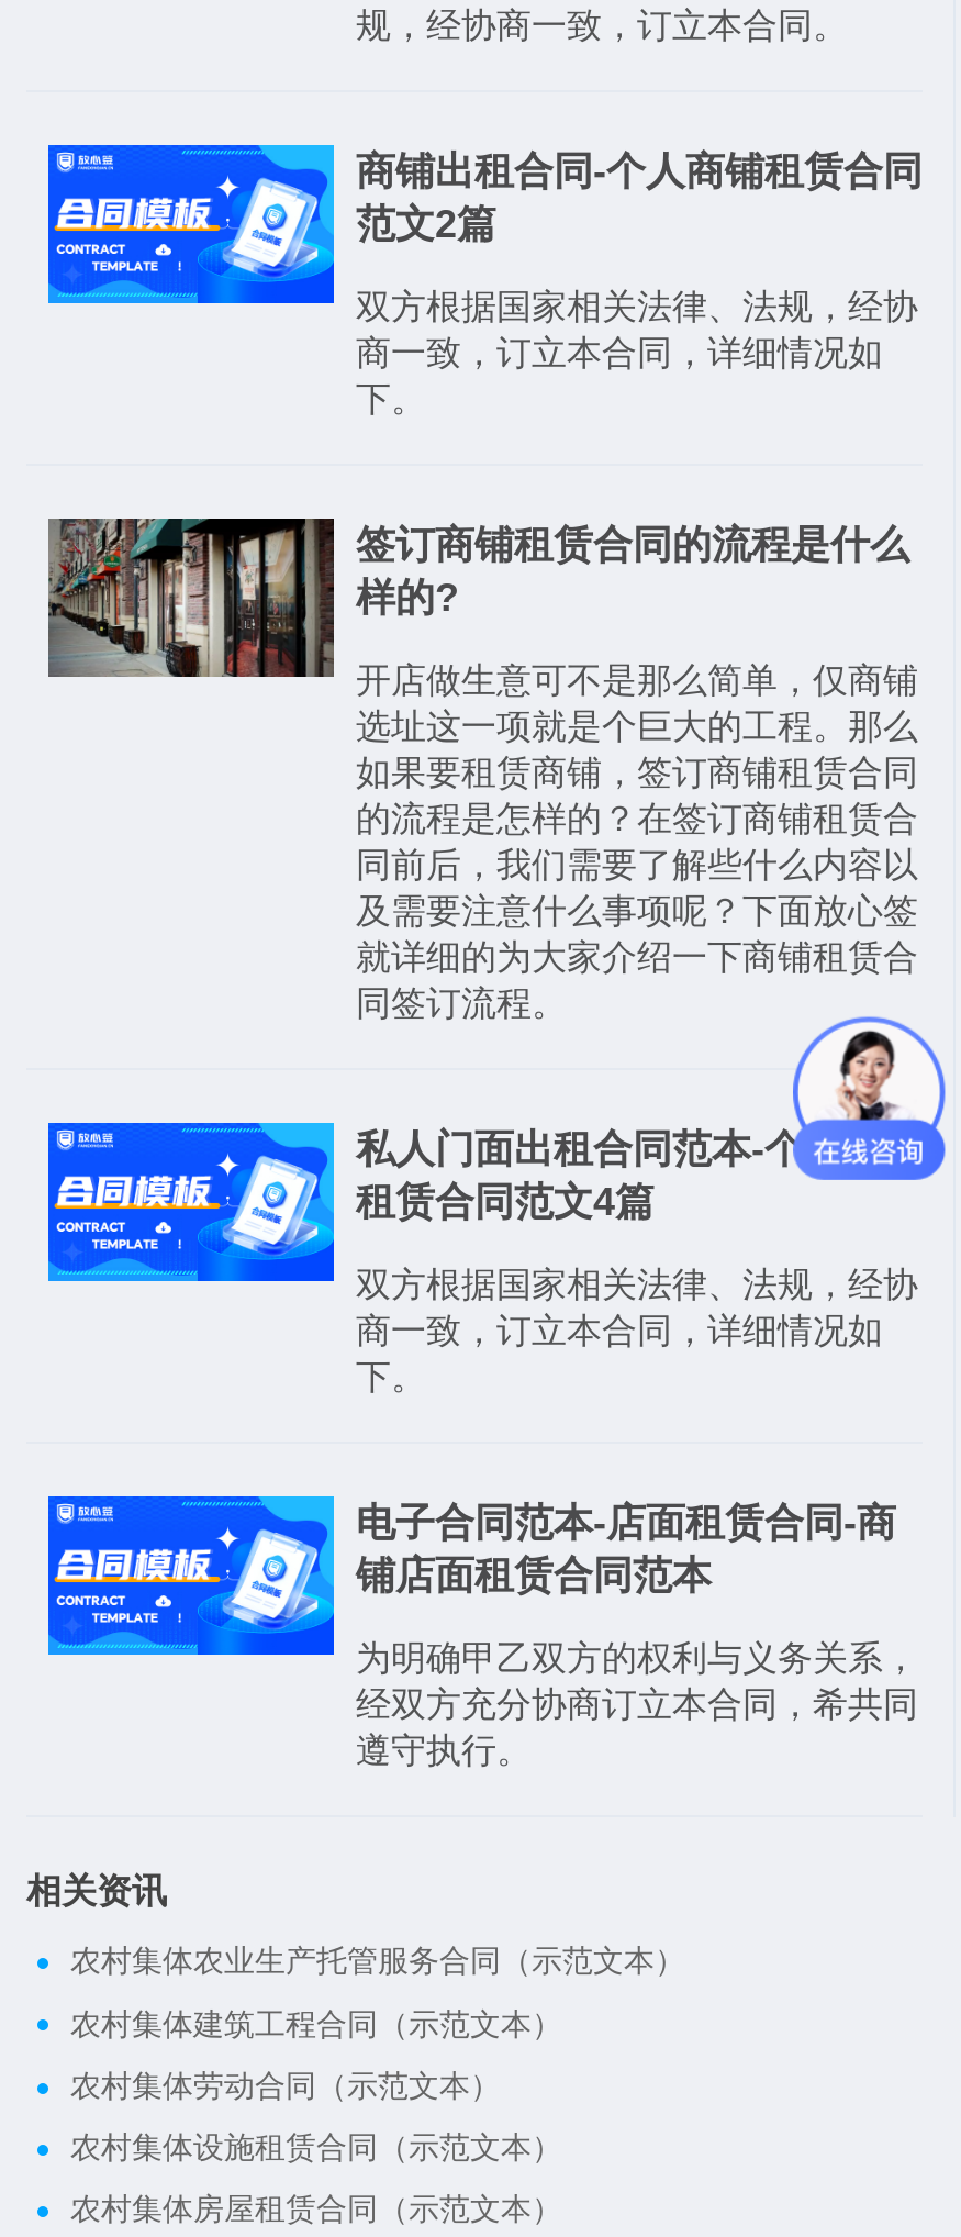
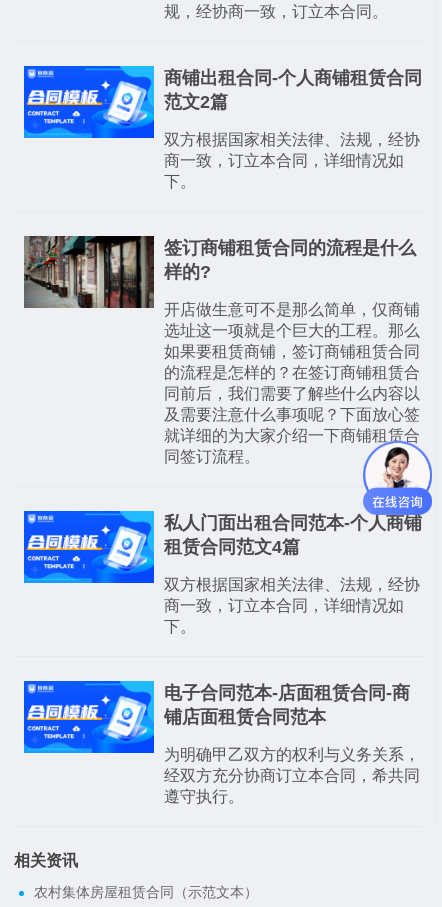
[793,982,947,1182] [image] -> [362,447,433,537] [image]
[70,1943,685,2165] 农村集体农业生产托管服务合同（示范文本） | 农村集体建筑工程合同（示范文本） | 农村集体劳动合同（示范文本） | 农村集体设施租赁合同（示范文本） -> none

